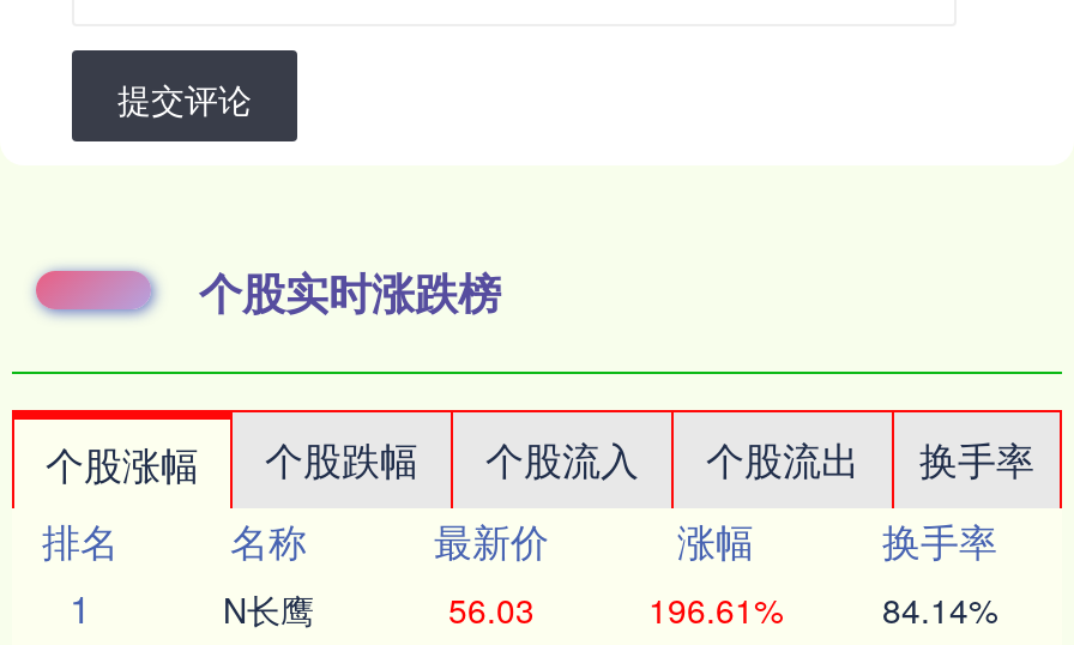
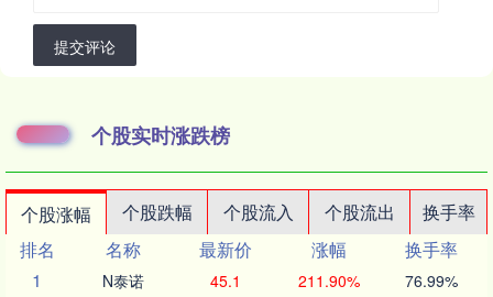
[223,585,314,633] N长鹰 -> [102,269,144,291] N泰诺
[448,585,535,633] 56.03 -> [210,269,241,291] 45.1
[648,585,783,633] 196.61% -> [298,269,359,291] 211.90%
[882,585,997,633] 84.14% -> [405,269,458,291] 76.99%

